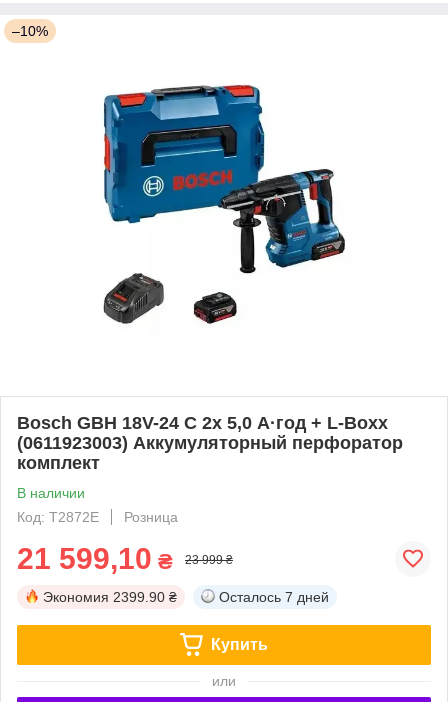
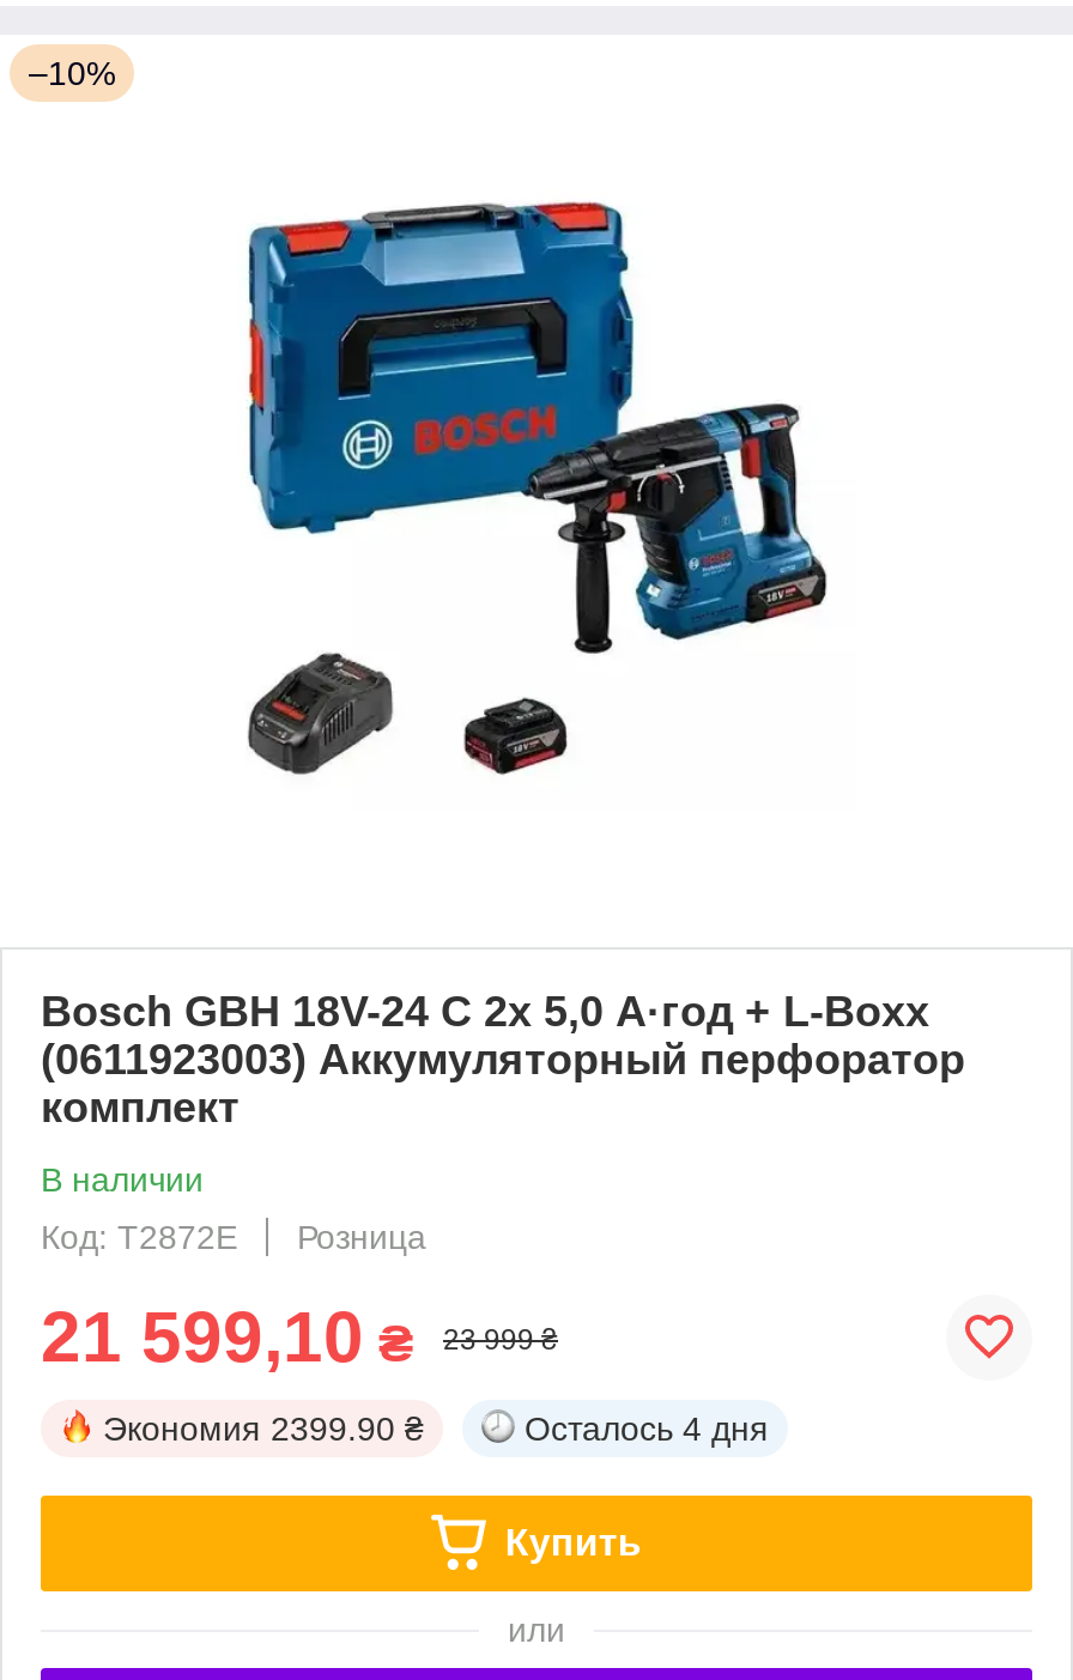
[219,589,329,605] Осталось 7 дней -> [525,1409,769,1447] Осталось 4 дня

